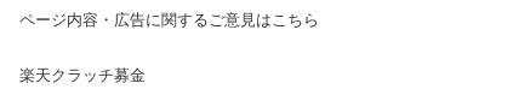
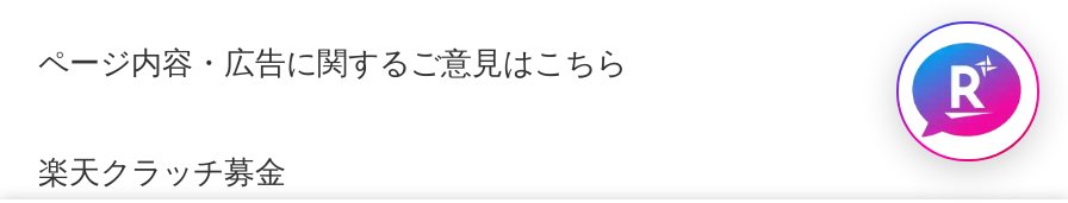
none -> [892,19,1044,169] [image]

